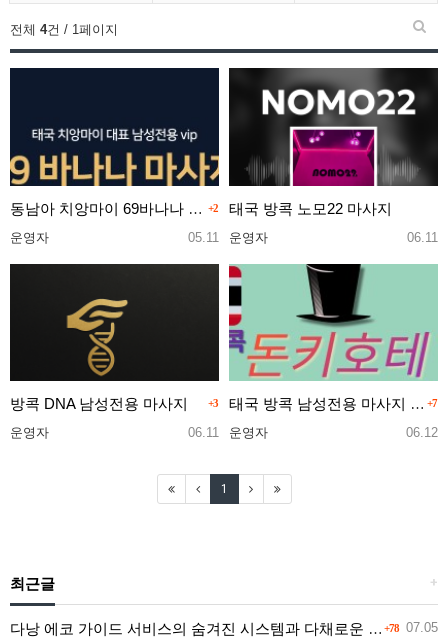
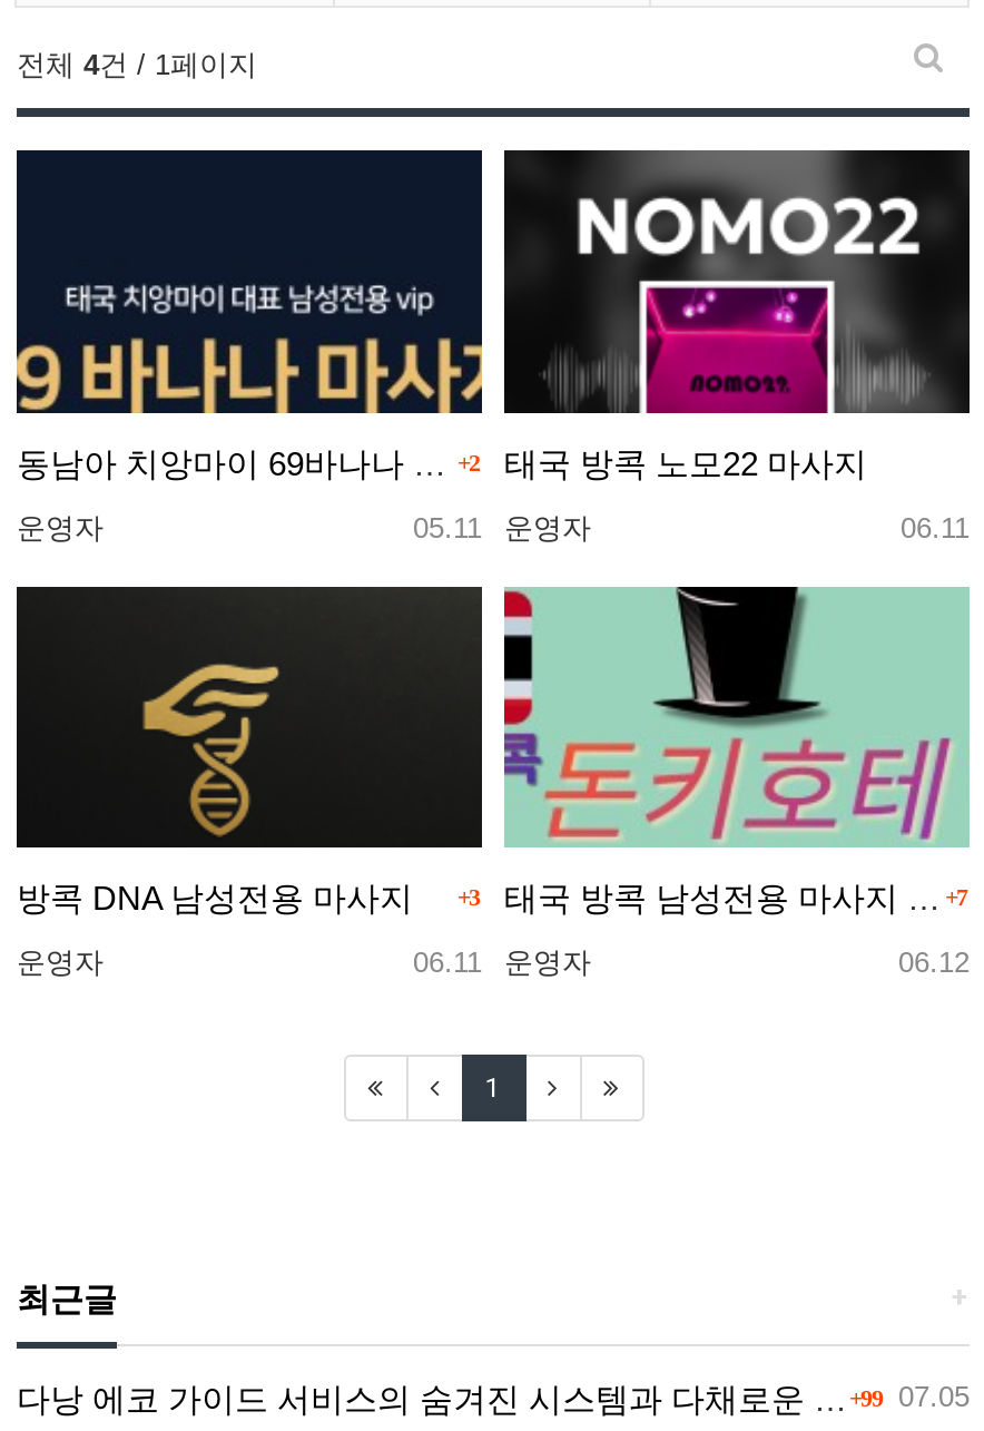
[384,620,438,635] +78 07.05 -> [849,1380,970,1413] +99 07.05

